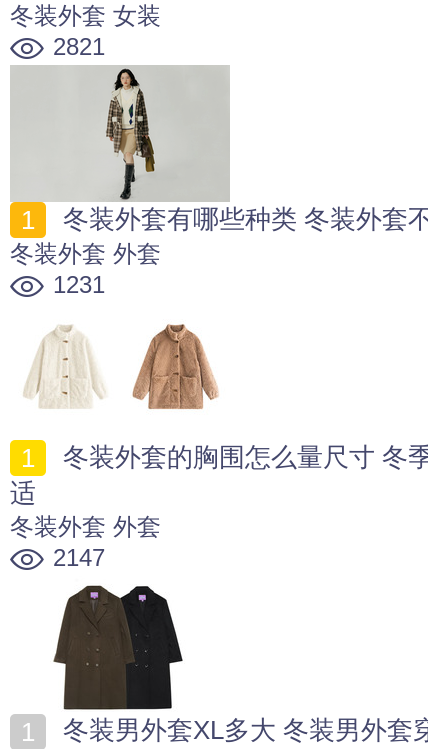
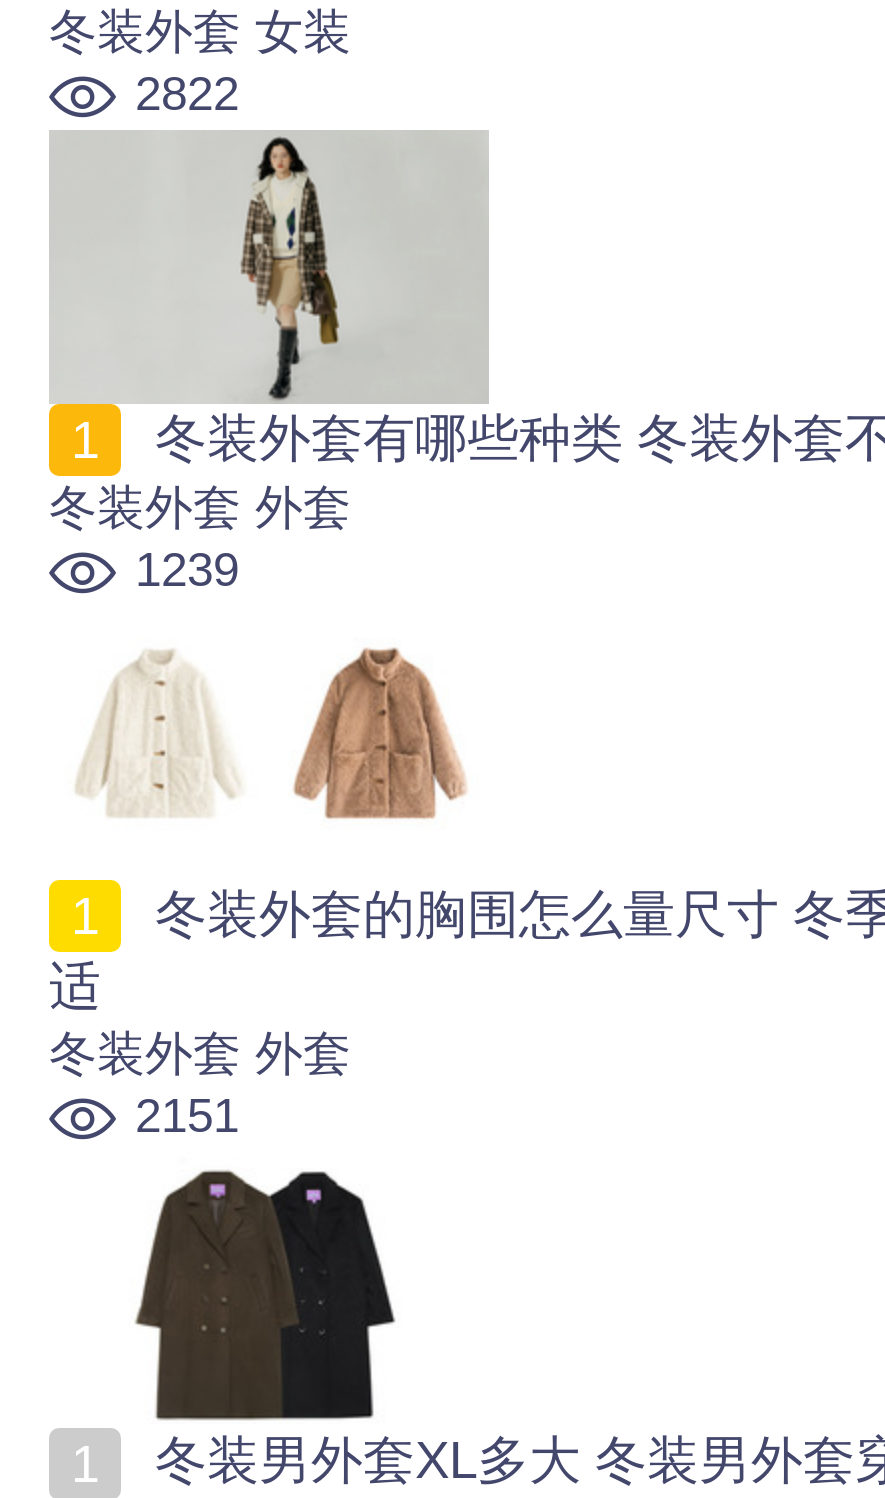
[46,33,105,60] 2821 -> [121,66,239,120] 2822
[46,271,105,298] 1231 -> [121,542,239,596] 1239
[46,544,105,571] 2147 -> [121,1089,239,1143] 2151

